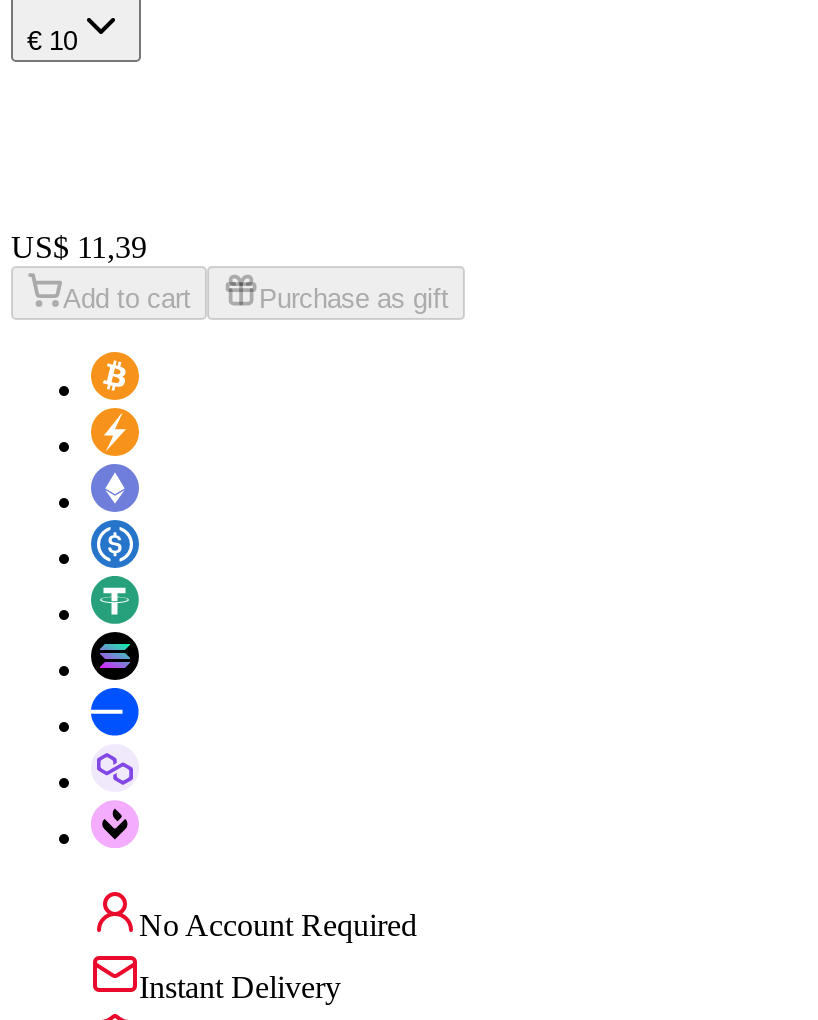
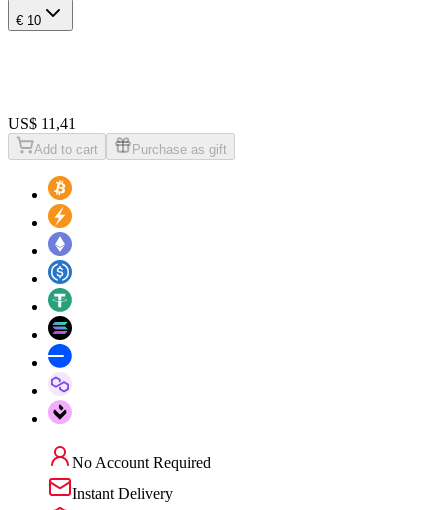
[11,230,147,264] US$ 11,39 -> [8,115,76,132] US$ 11,41

